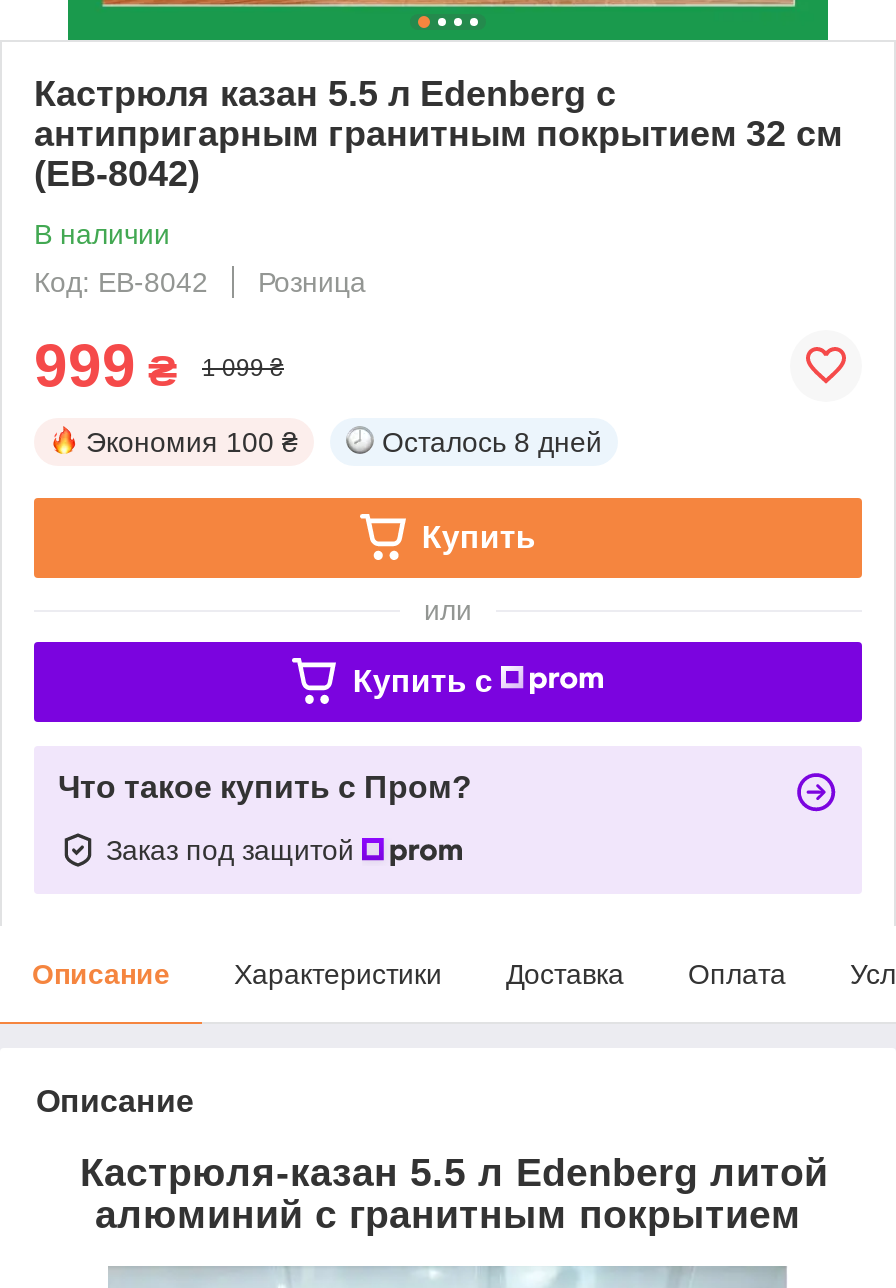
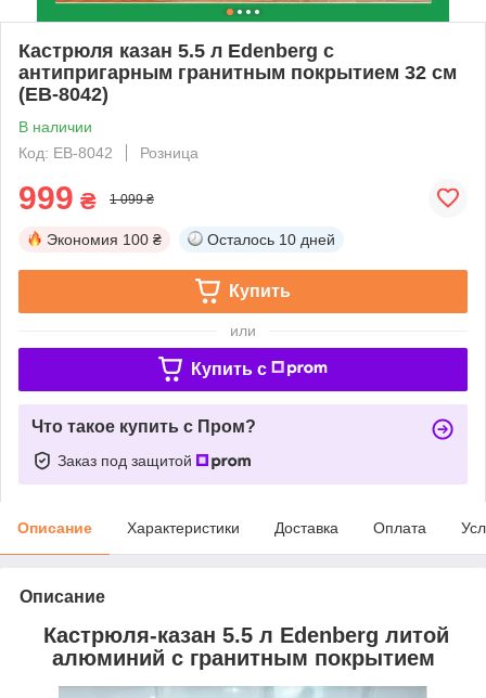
[382,426,602,458] Осталось 8 дней -> [207,231,335,248] Осталось 10 дней

